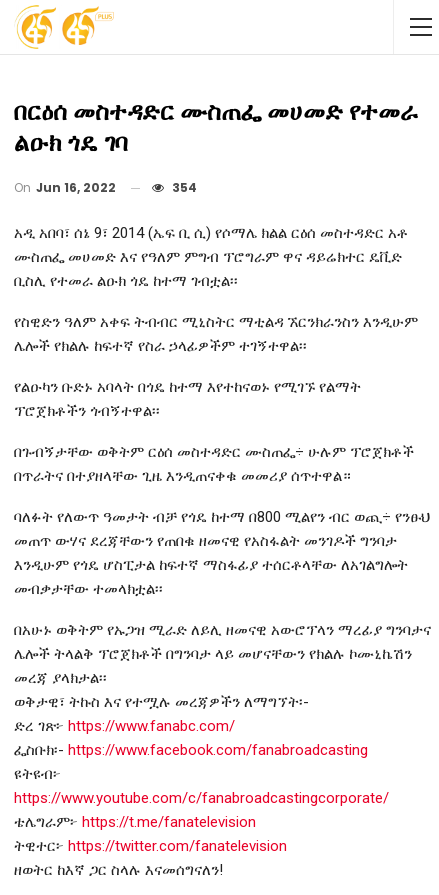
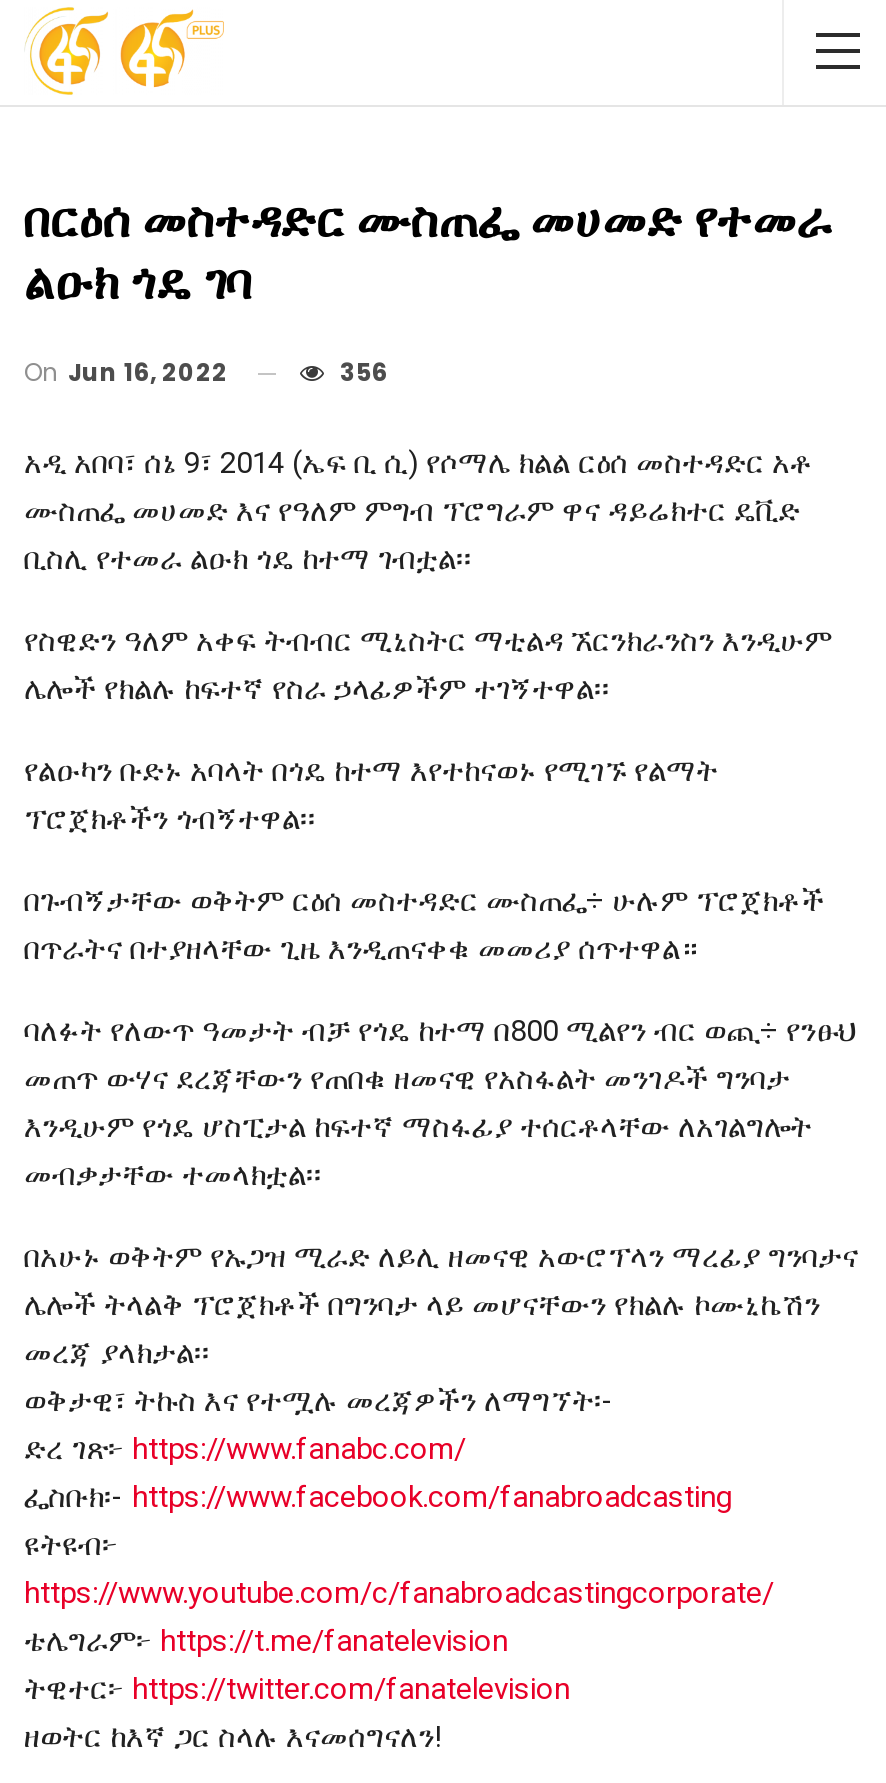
[172,179,197,196] 354 -> [340,354,388,388] 356

